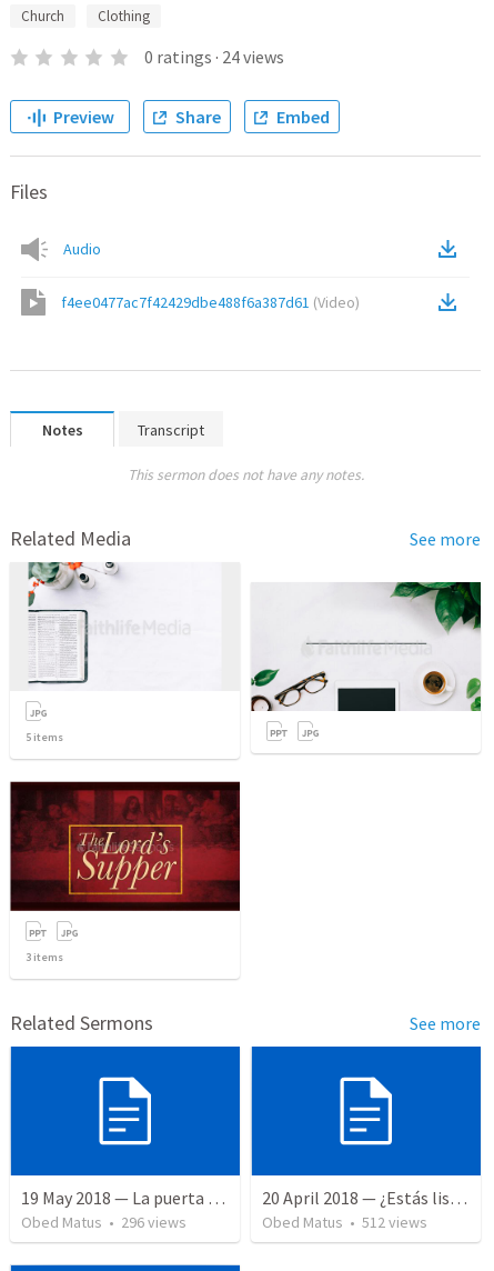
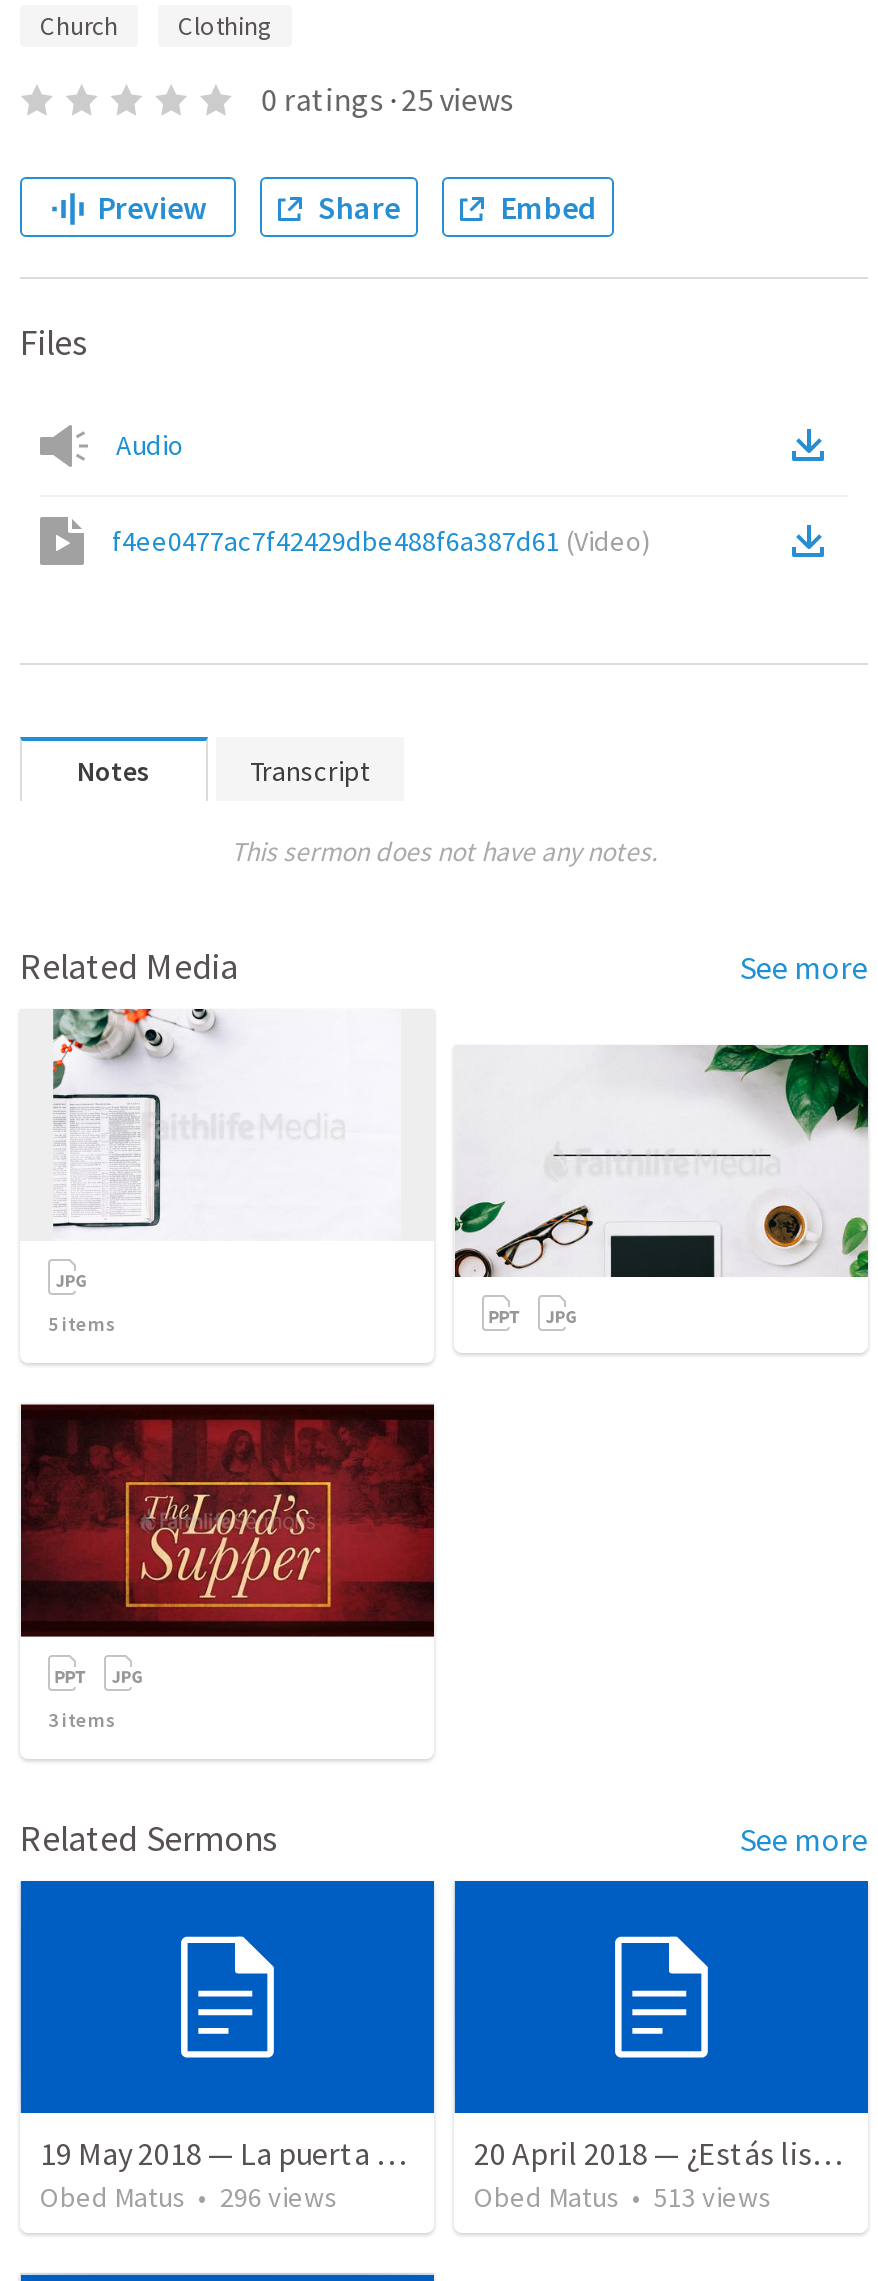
[144,46,284,68] 0 ratings · 24 views -> [261,79,513,119] 0 ratings · 25 views
[262,1212,427,1232] Obed Matus • 512 views -> [474,2180,772,2216] Obed Matus • 513 views

